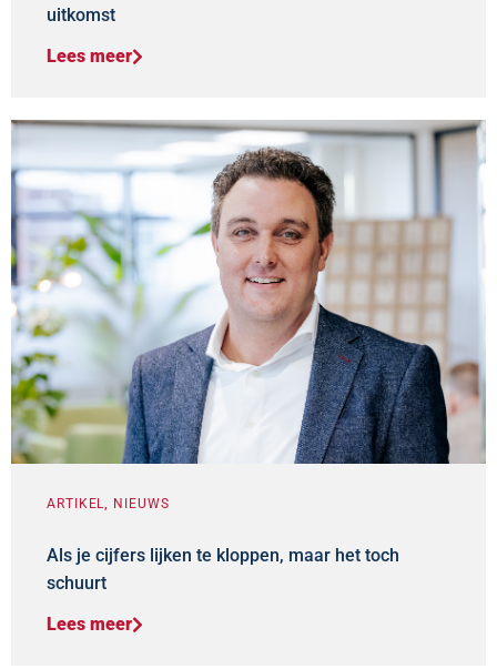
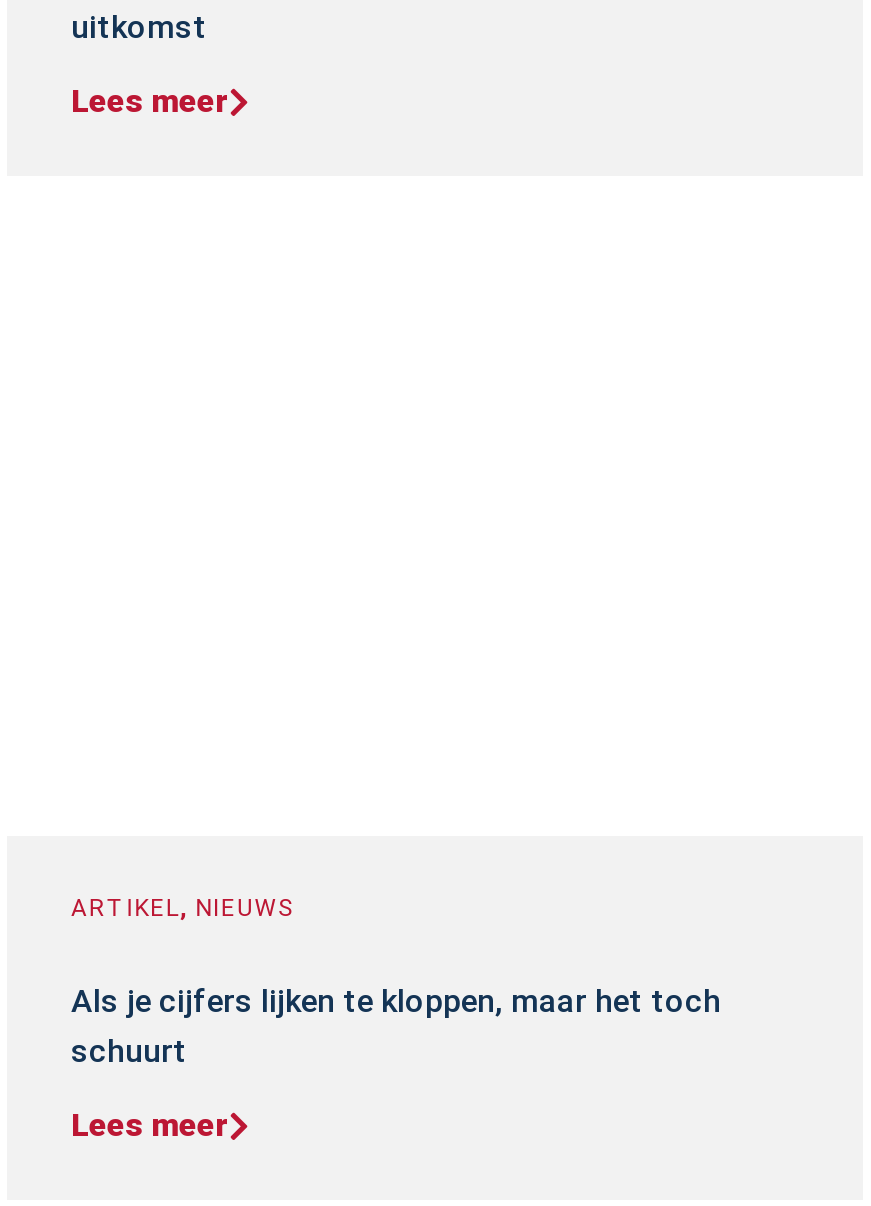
[10,119,487,465] [image] -> none

